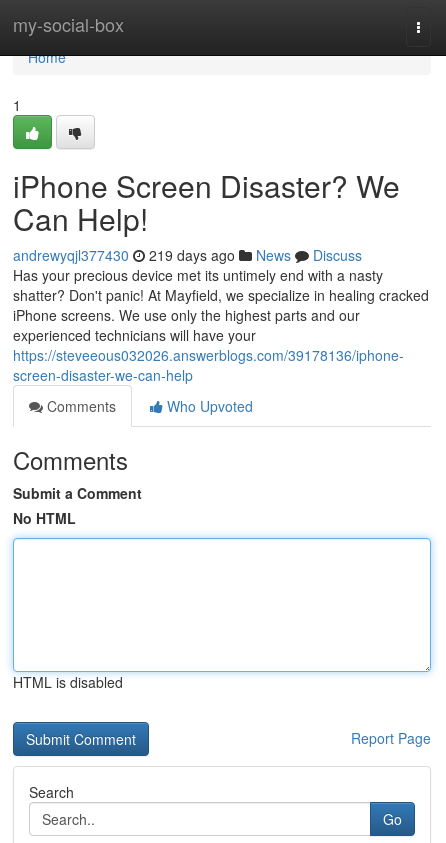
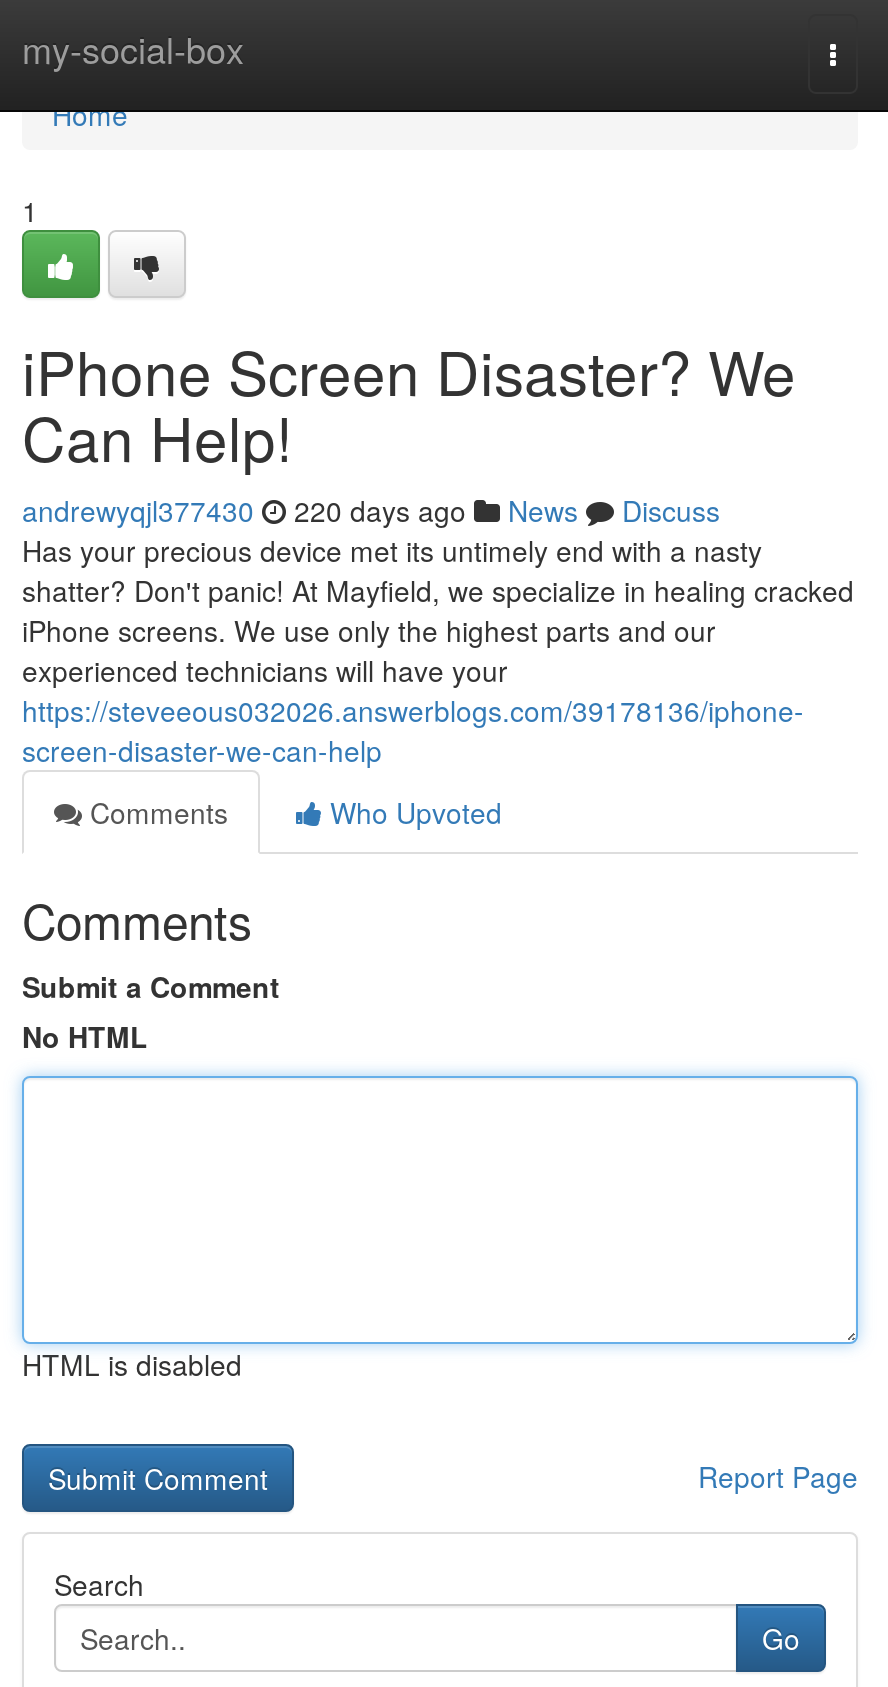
[13,245,362,265] andrewyqjl377430 219 days ago News Discuss -> [22,490,720,530] andrewyqjl377430 220 days ago News Discuss

